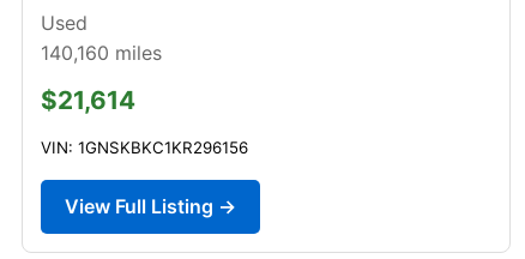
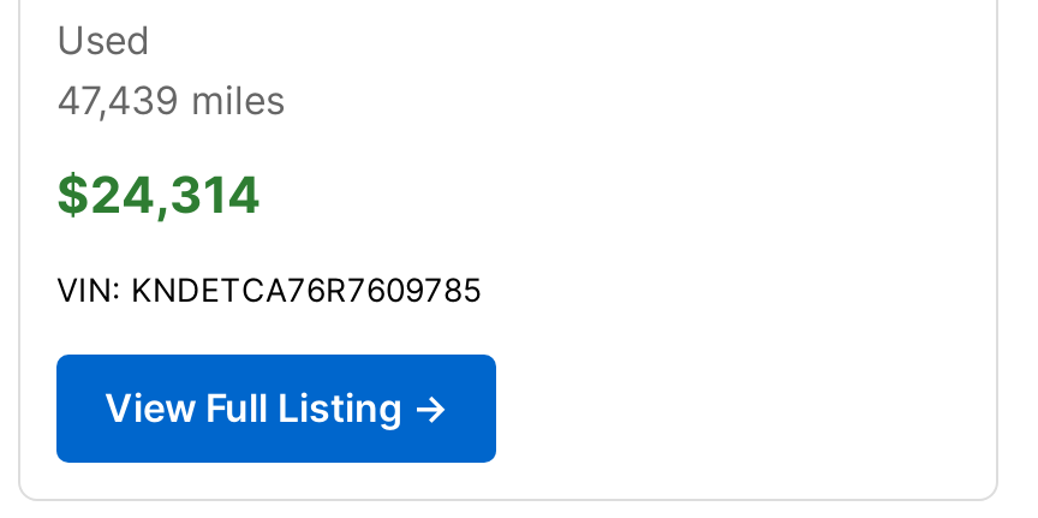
[41,41,162,65] 140,160 miles -> [56,75,285,124] 47,439 miles
[41,85,135,115] $21,614 -> [56,164,261,225] $24,314
[41,138,248,157] VIN: 1GNSKBKC1KR296156 -> [56,270,482,309] VIN: KNDETCA76R7609785

